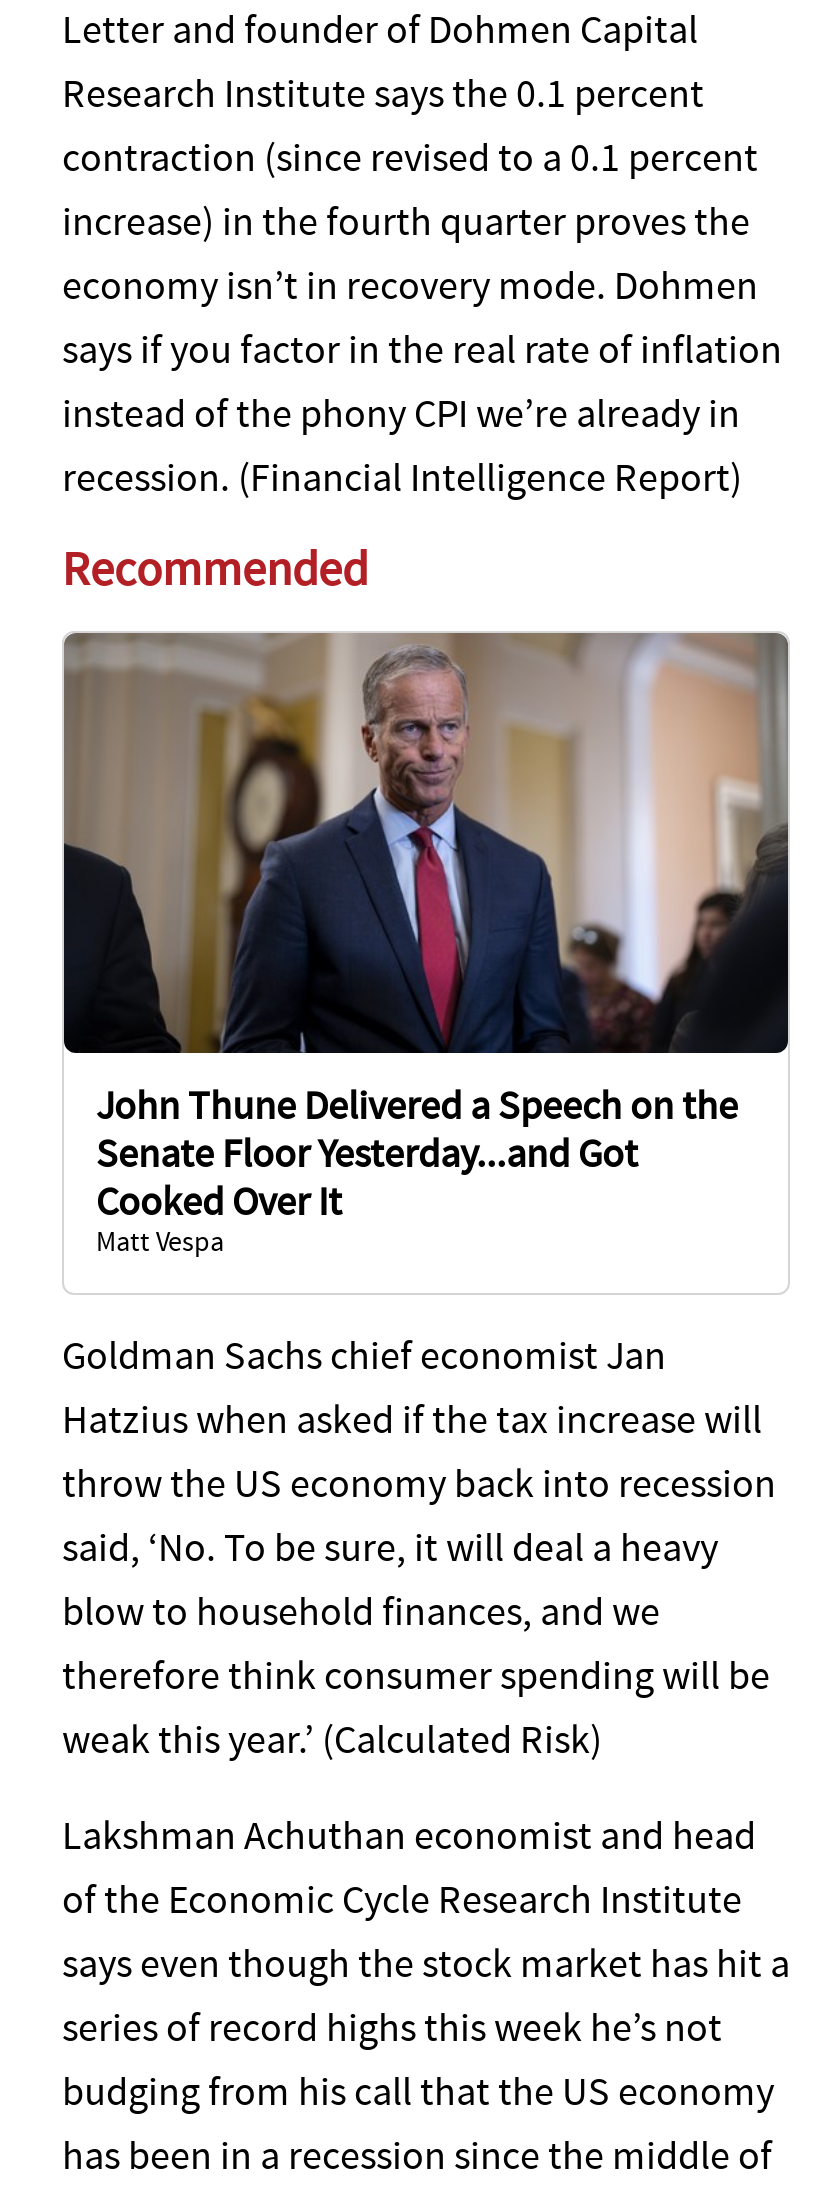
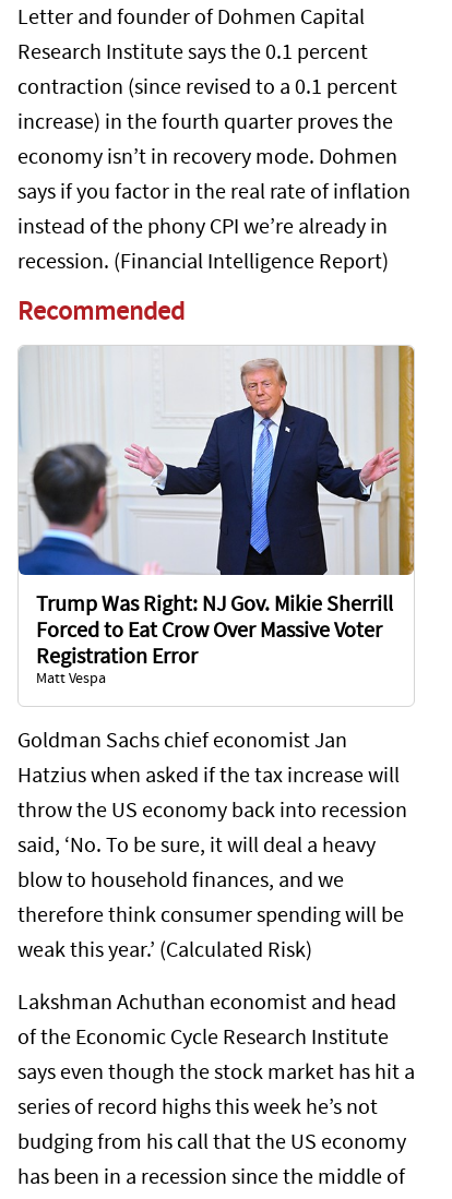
[62,631,790,1224] [image] | John Thune Delivered a Speech on the | Senate Floor Yesterday...and Got | Cooked Over It -> [17,346,415,668] [image] | Trump Was Right: NJ Gov. Mikie Sherrill | Forced to Eat Crow Over Massive Voter | Registration Error

